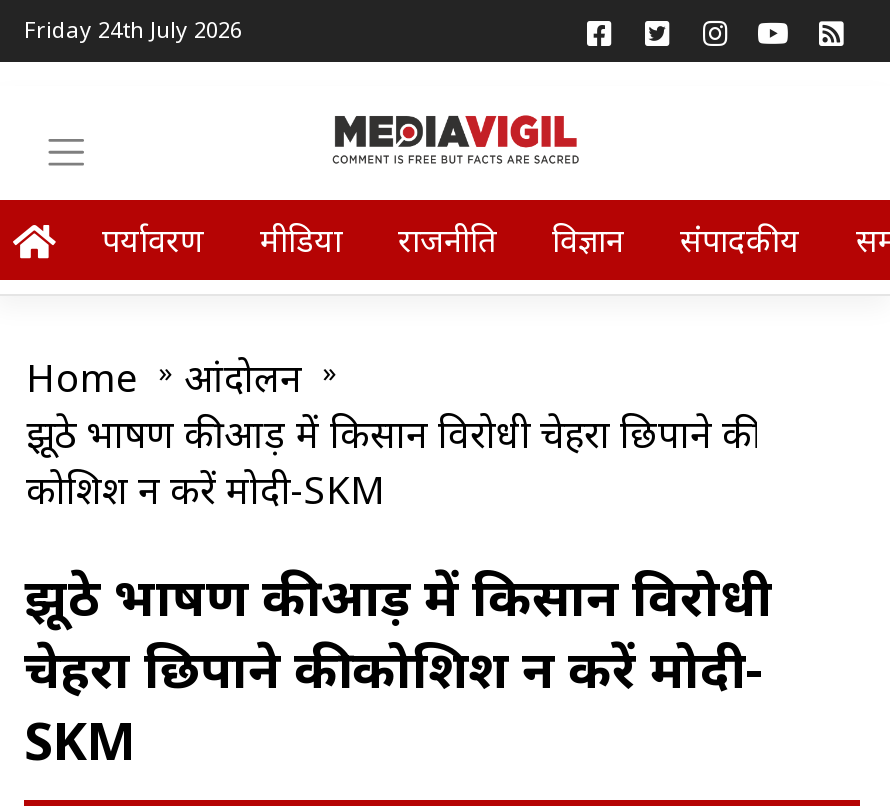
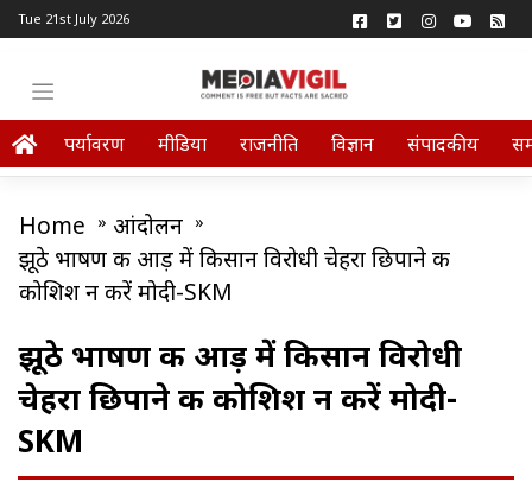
[24,14,242,44] Friday 24th July 2026 -> [18,9,129,27] Tue 21st July 2026

